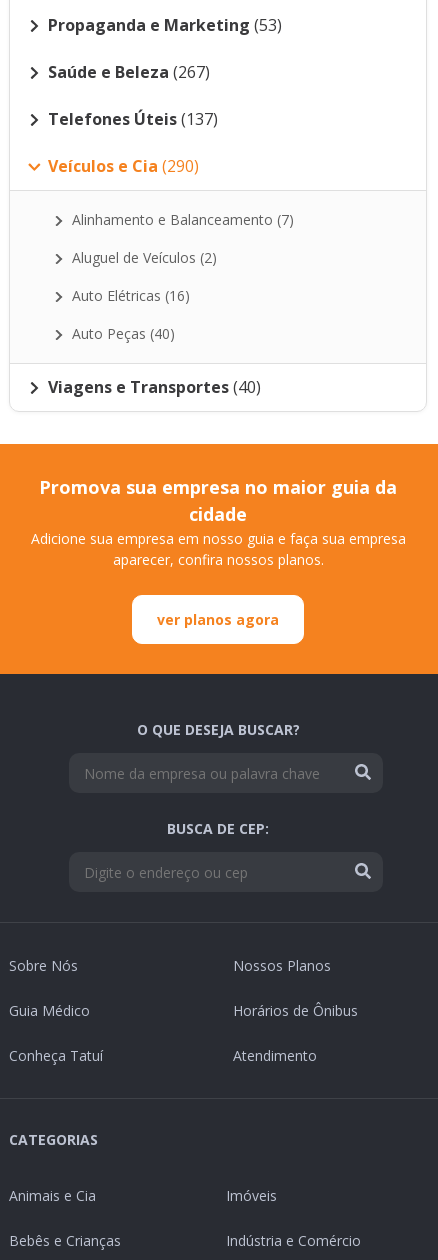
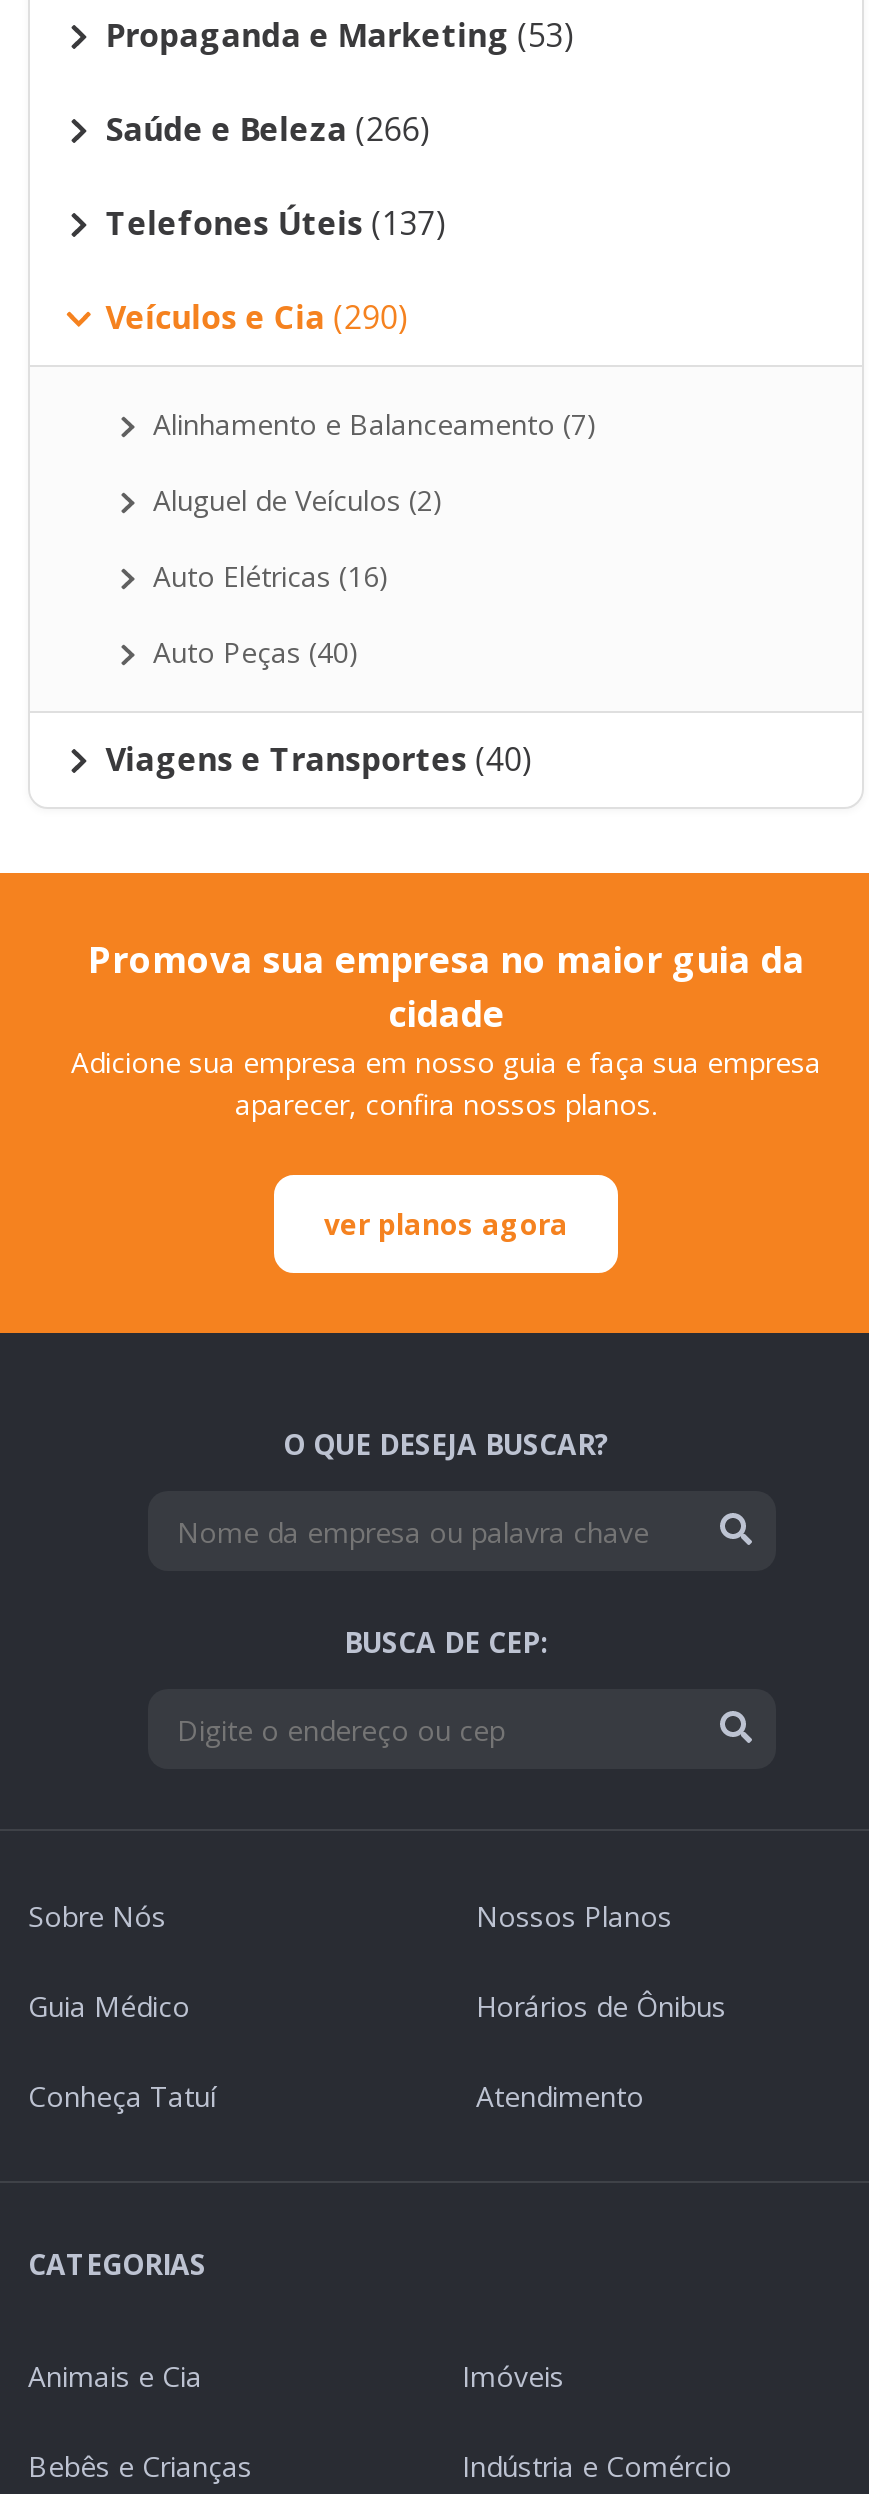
[44,61,210,83] Saúde e Beleza (267) -> [98,107,430,151] Saúde e Beleza (266)

